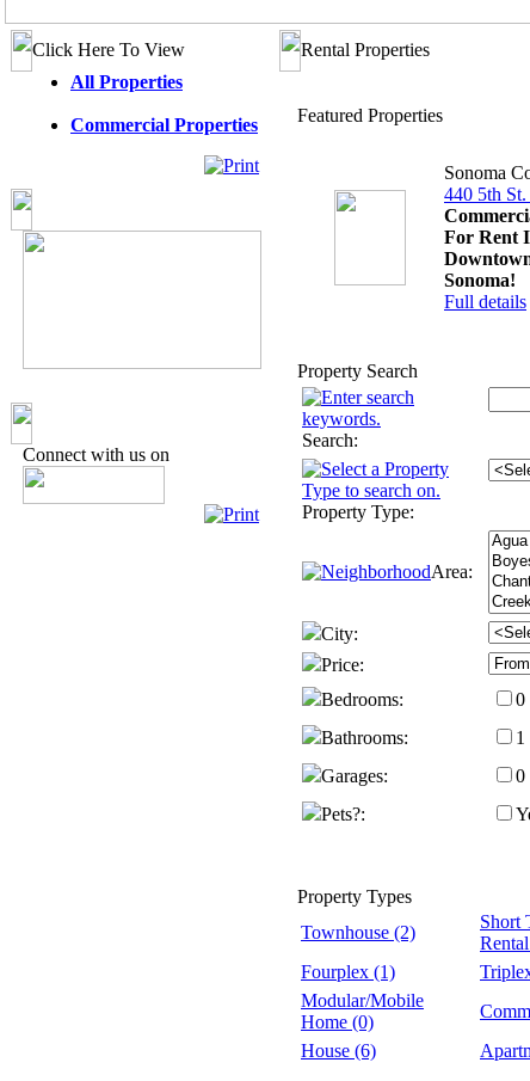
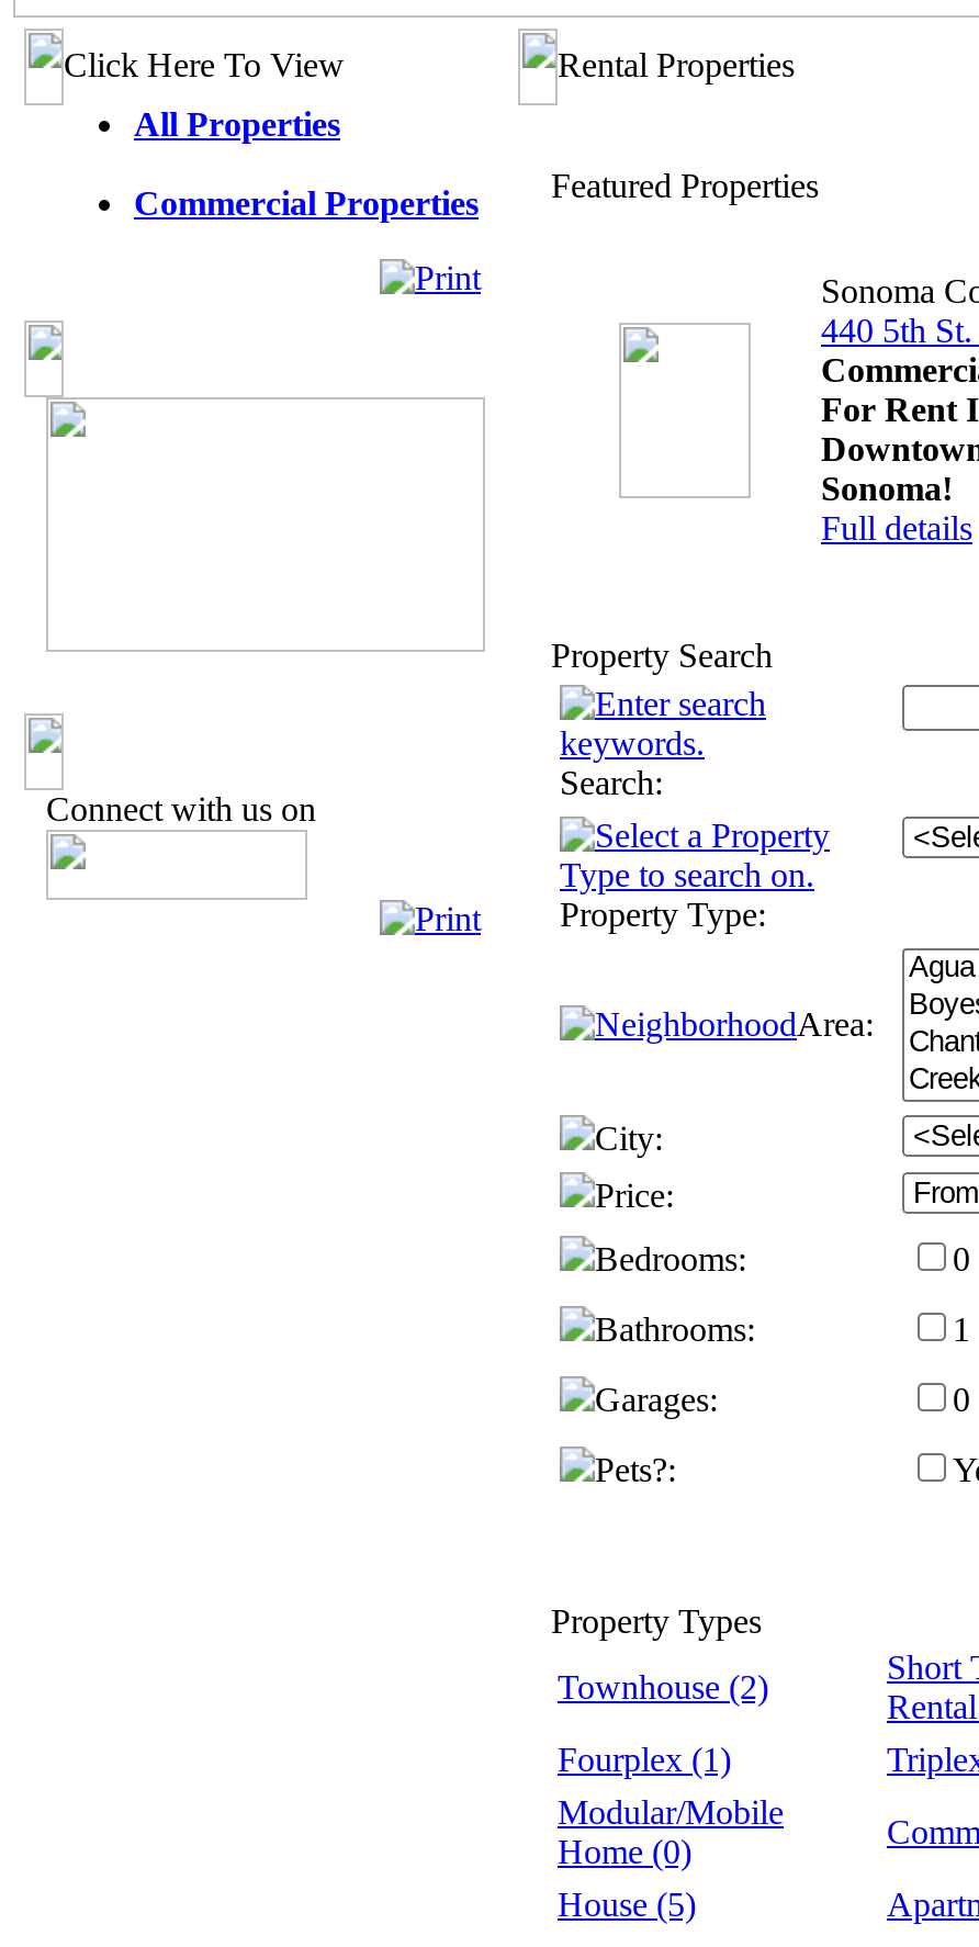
[301,1040,376,1061] House (6) -> [558,1886,696,1923] House (5)

